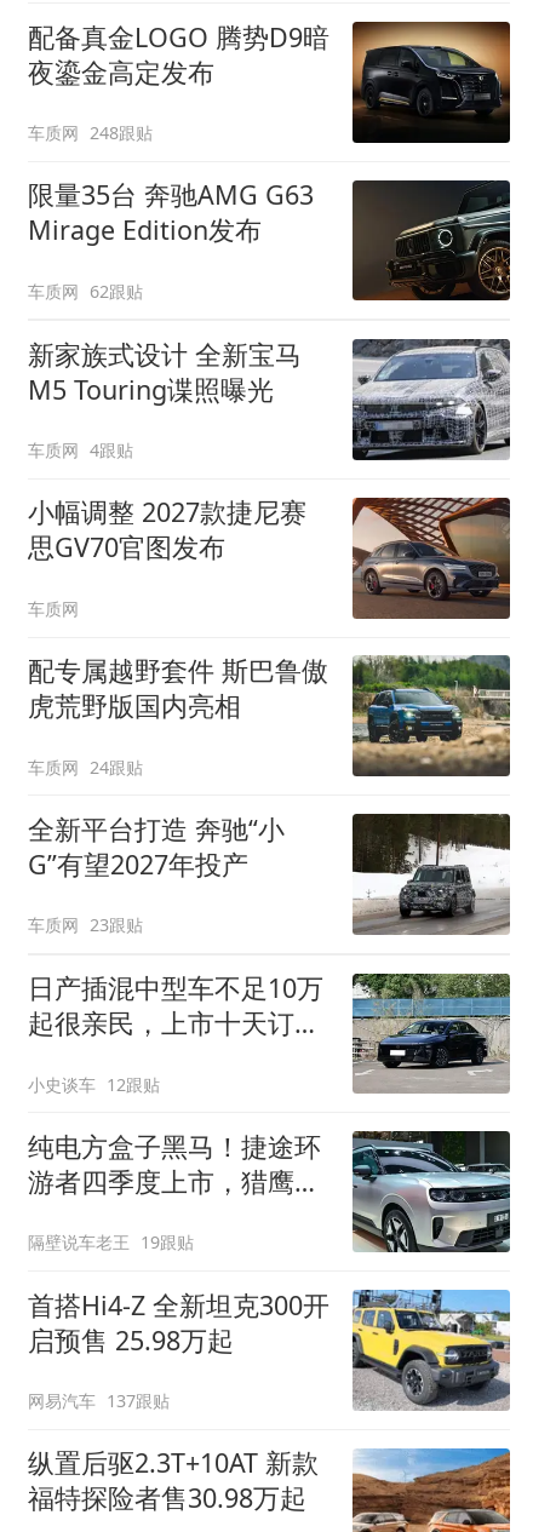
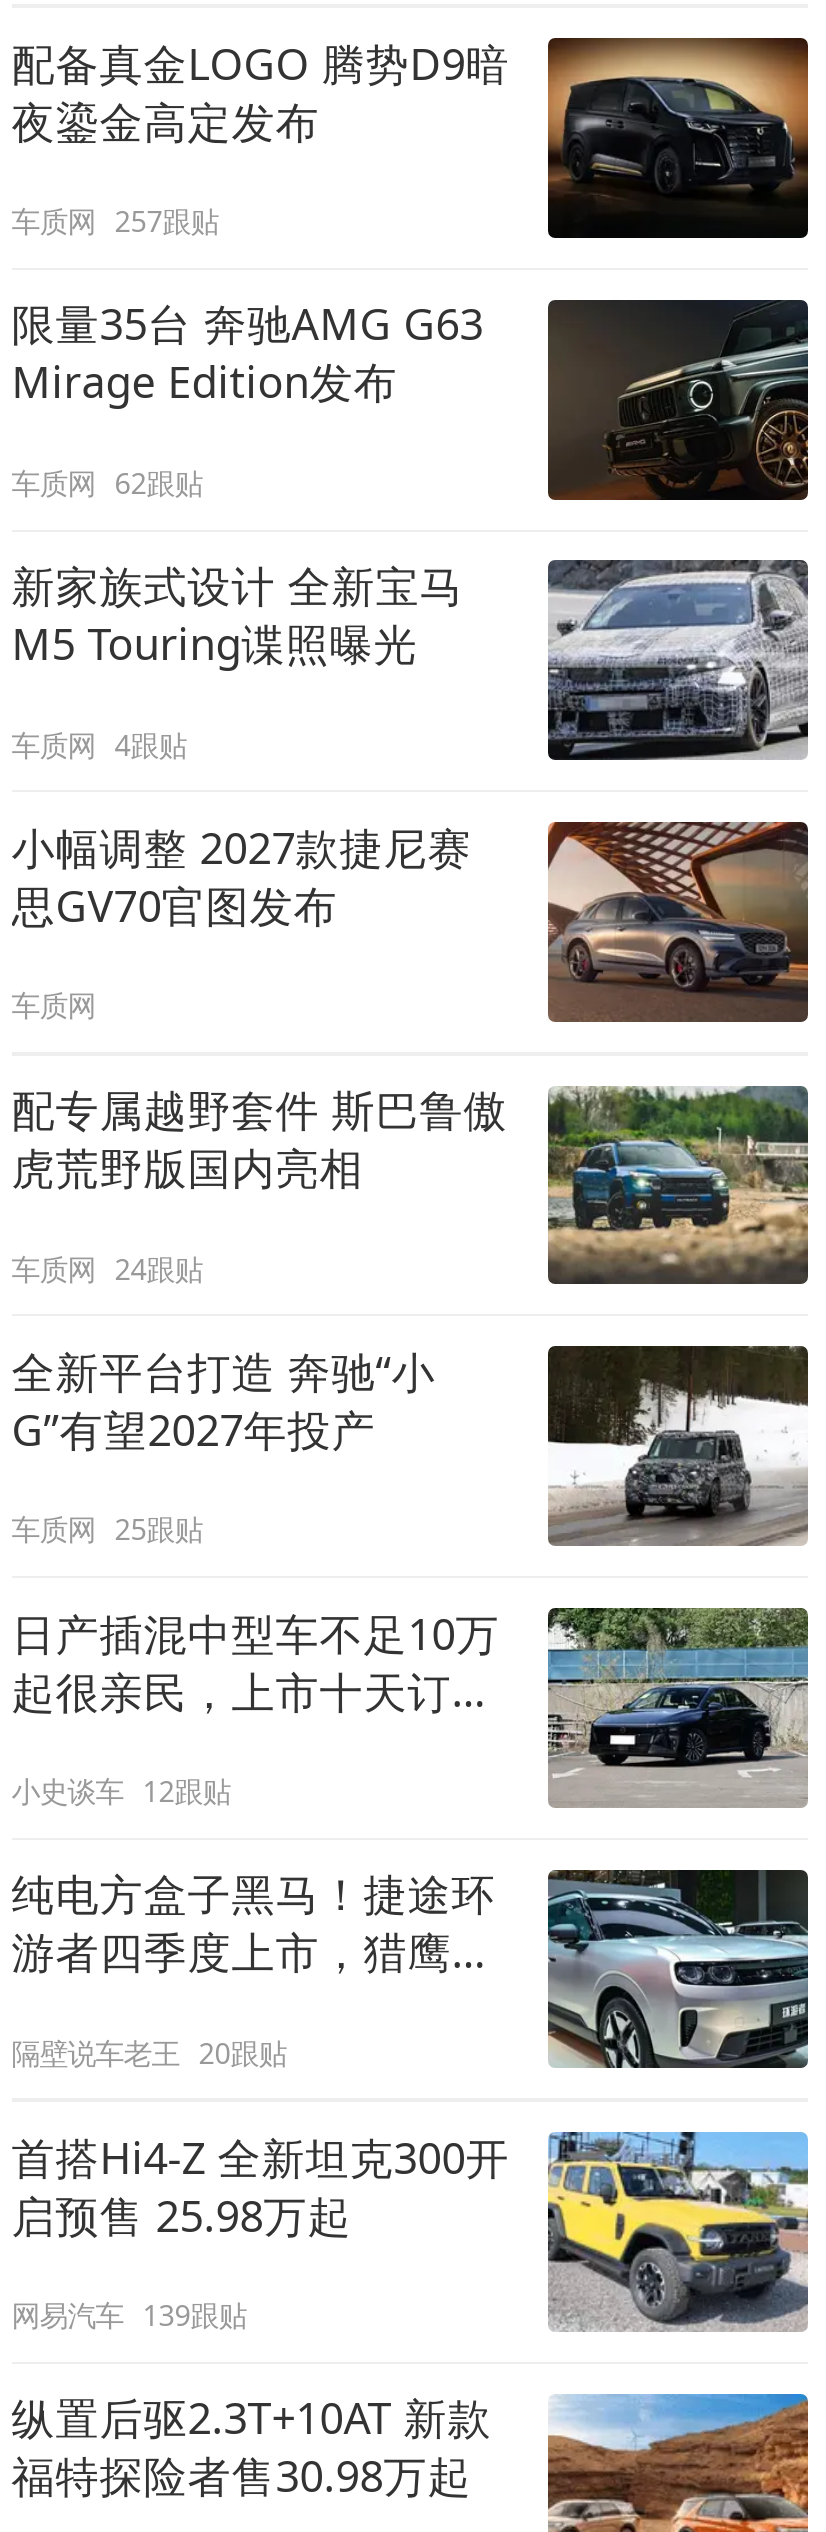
[27,121,153,144] 车质网 248跟贴 -> [11,202,219,240] 车质网 257跟贴
[27,913,143,936] 车质网 23跟贴 -> [11,1510,203,1548] 车质网 25跟贴
[27,1231,194,1254] 隔壁说车老王 19跟贴 -> [11,2033,287,2071] 隔壁说车老王 20跟贴
[27,1389,170,1412] 网易汽车 137跟贴 -> [11,2296,247,2334] 网易汽车 139跟贴

